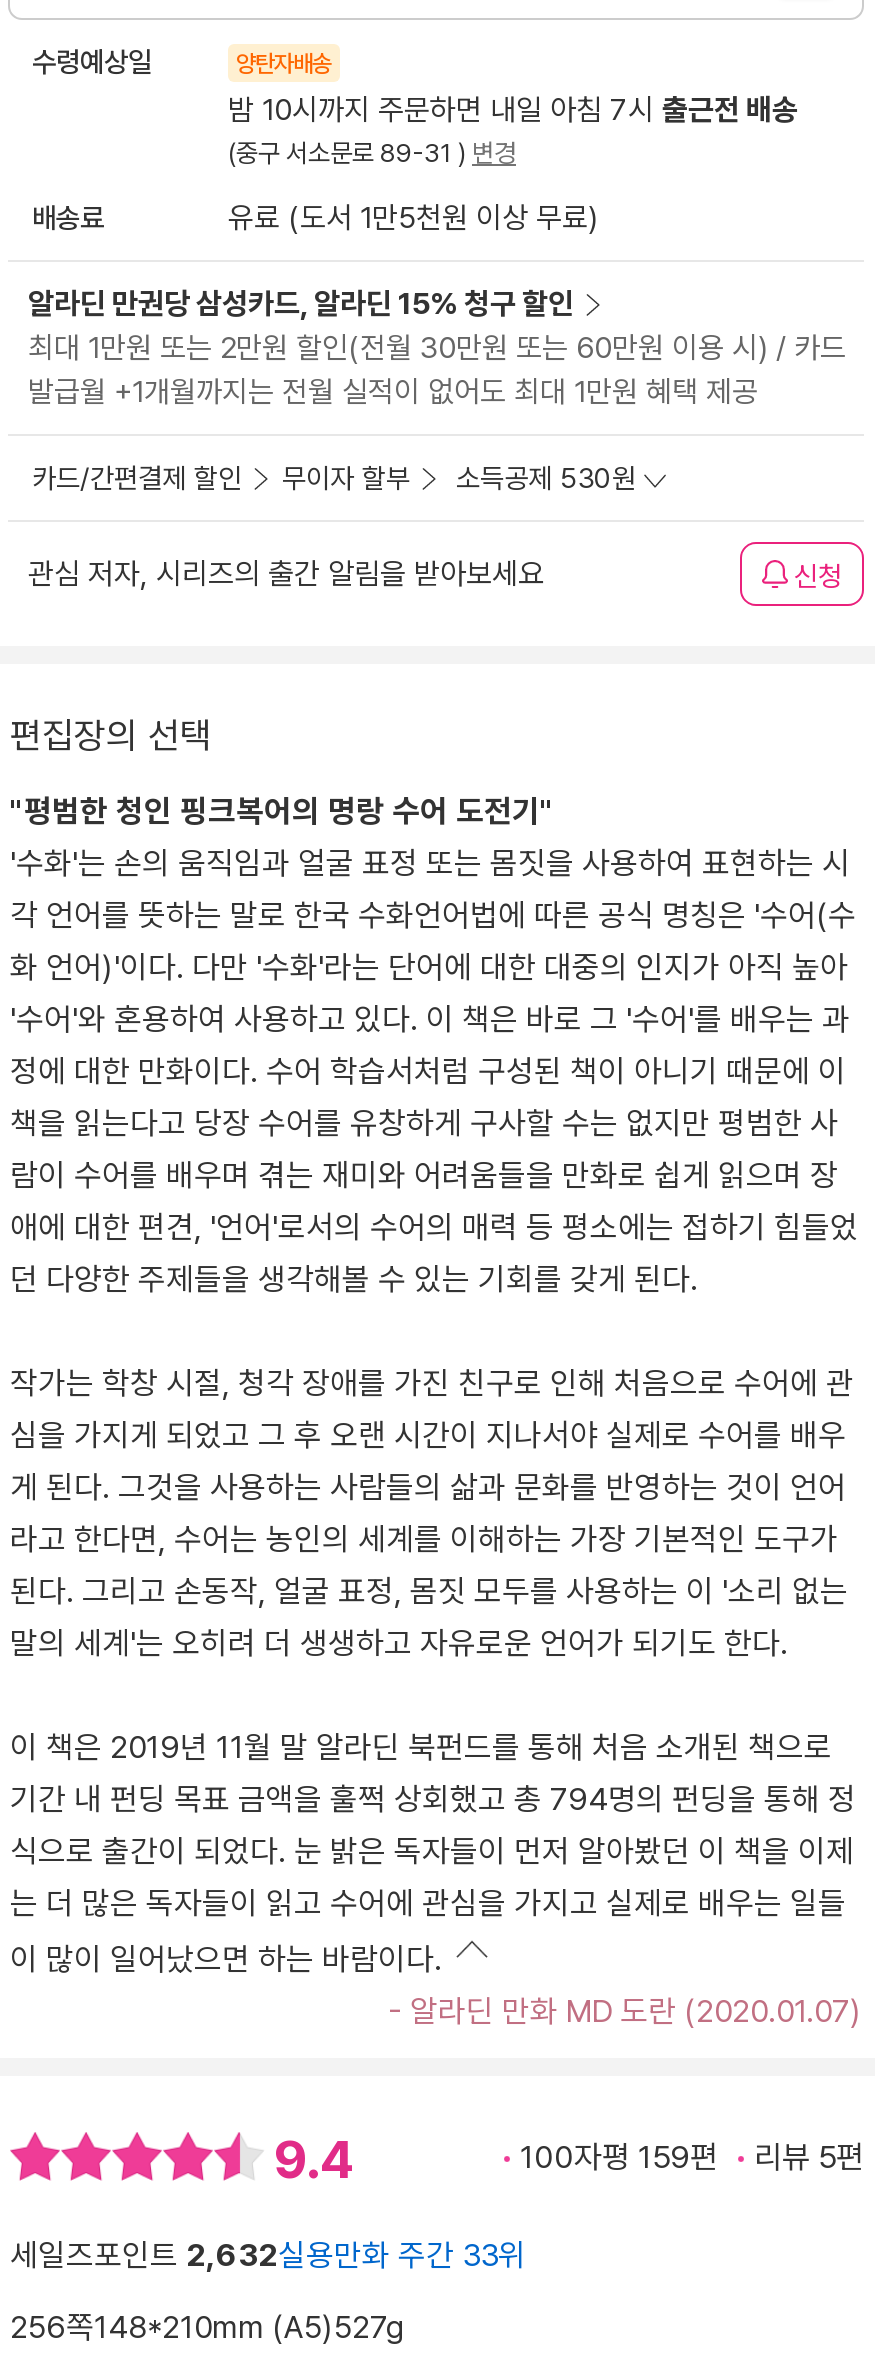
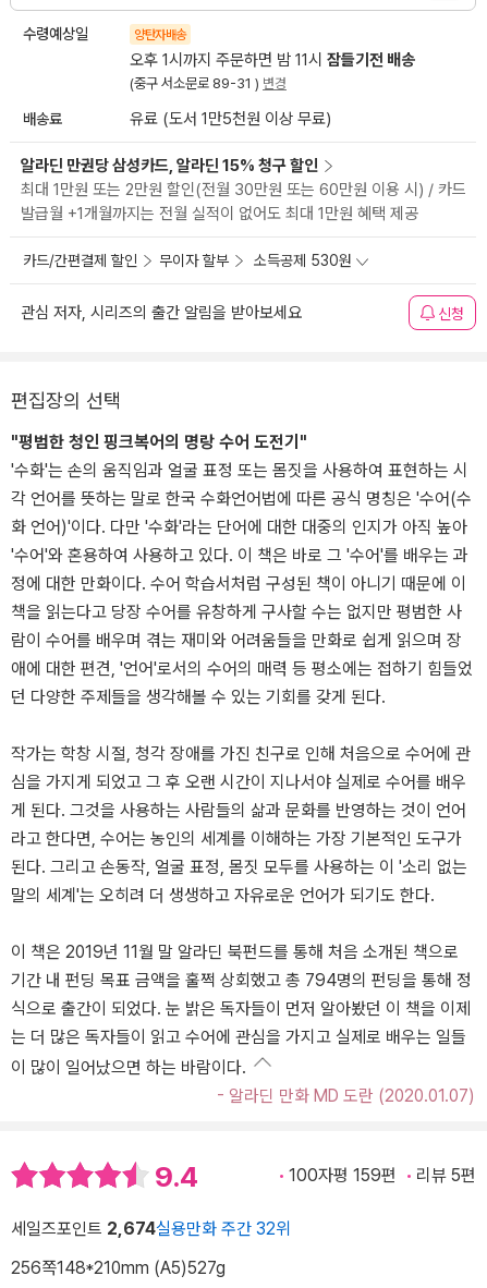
[228,93,798,129] 밤 10시까지 주문하면 내일 아침 7시 출근전 배송 -> [130,50,415,70] 오후 1시까지 주문하면 밤 11시 잠들기전 배송
[10,2235,526,2273] 세일즈포인트 2,632실용만화 주간 33위 -> [11,1218,291,1239] 세일즈포인트 2,674실용만화 주간 32위

